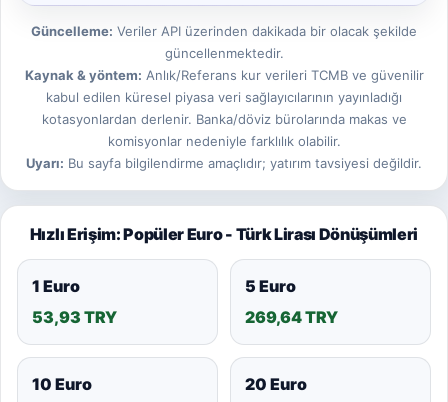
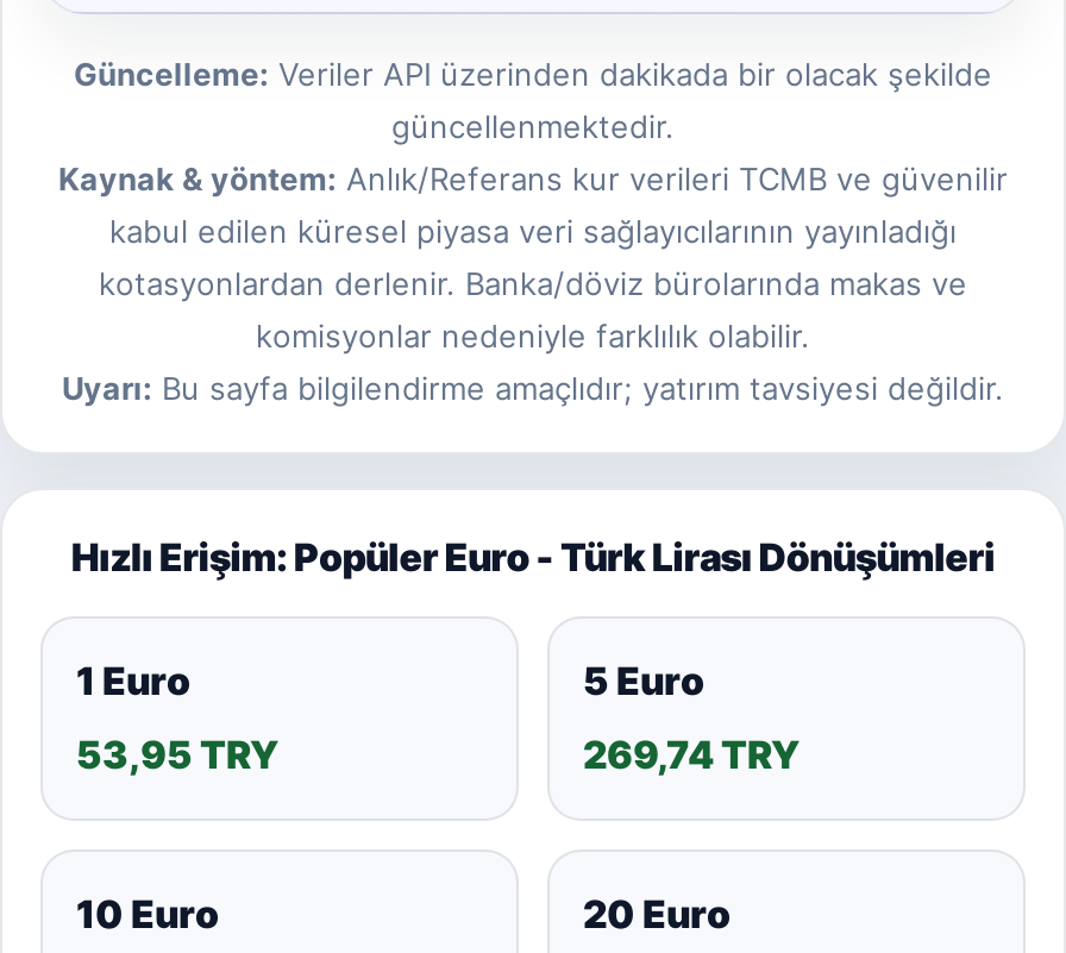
[32,307,117,327] 53,93 TRY -> [76,731,278,778] 53,95 TRY
[245,307,338,327] 269,64 TRY -> [583,731,799,778] 269,74 TRY

